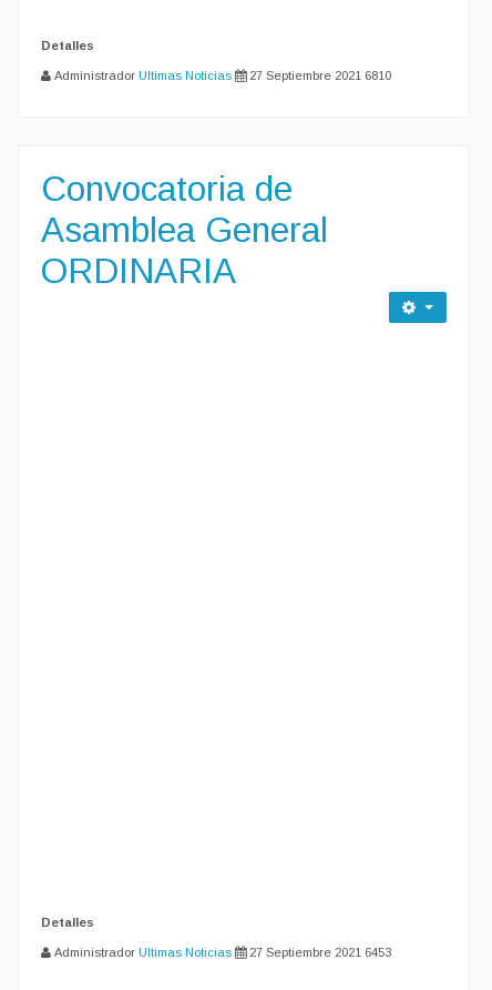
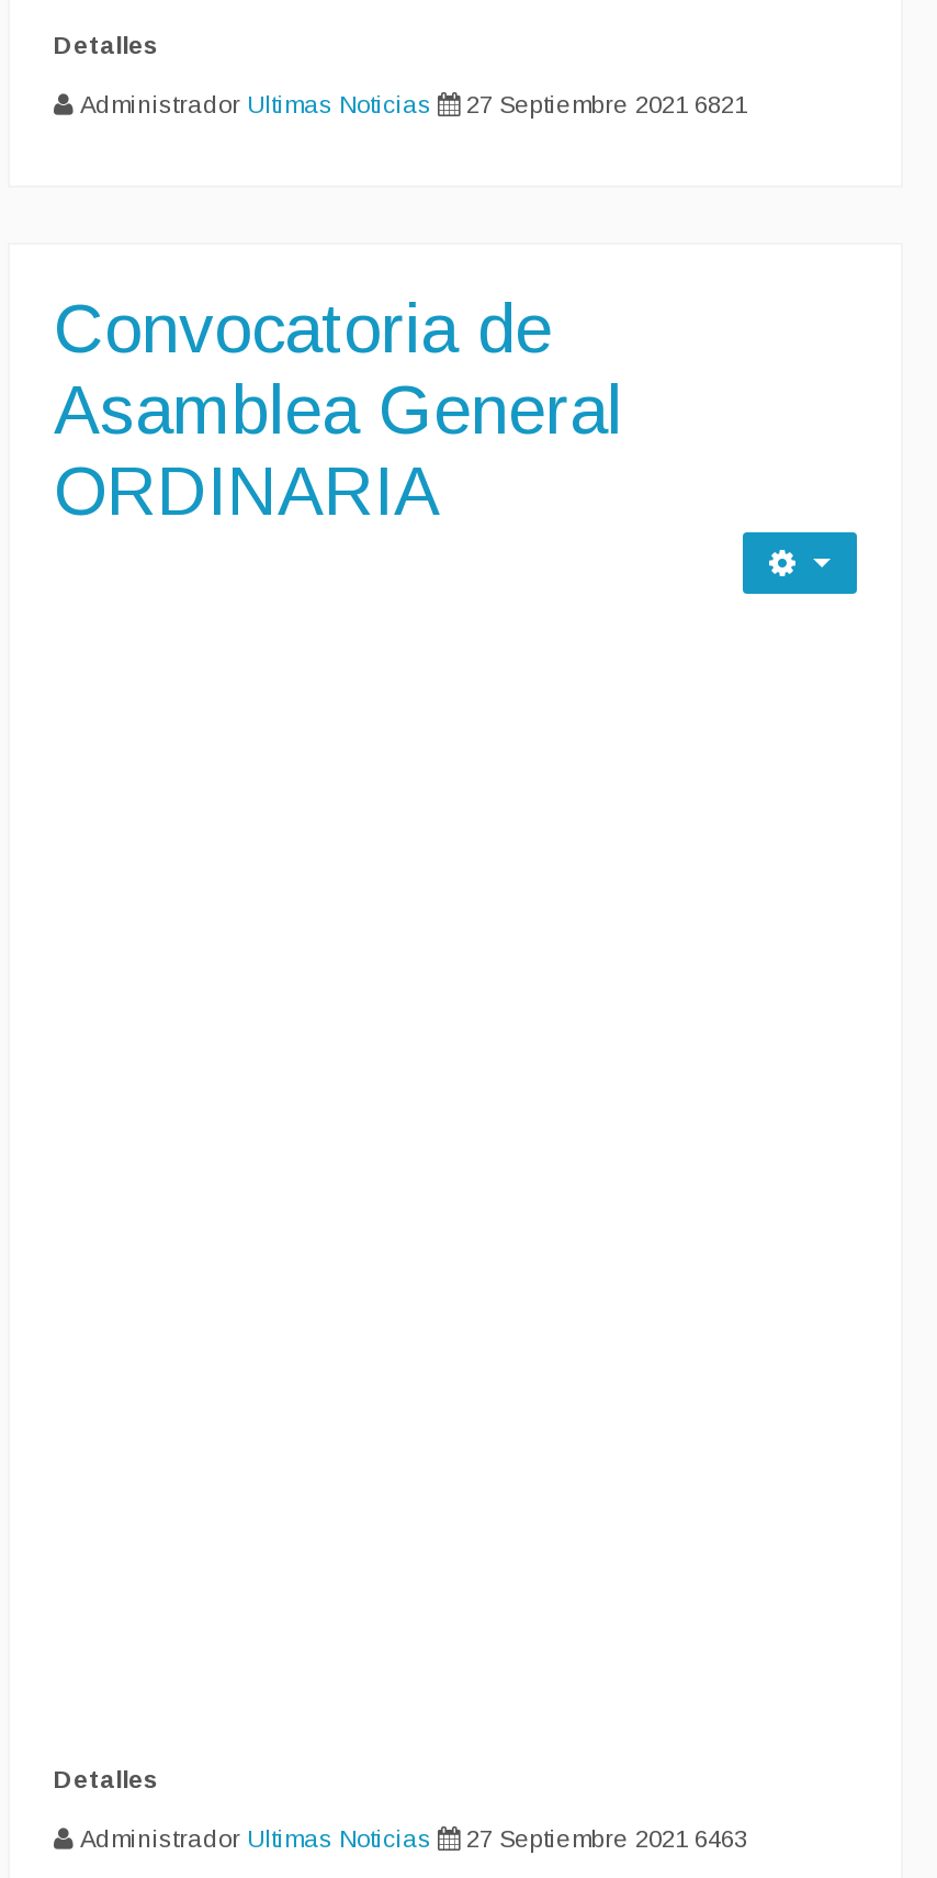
[54,69,391,82] Administrador Ultimas Noticias 27 Septiembre 2021 6810 -> [80,91,747,117] Administrador Ultimas Noticias 27 Septiembre 2021 6821
[54,945,391,959] Administrador Ultimas Noticias 27 Septiembre 2021 6453 -> [80,1825,747,1851] Administrador Ultimas Noticias 27 Septiembre 2021 6463

